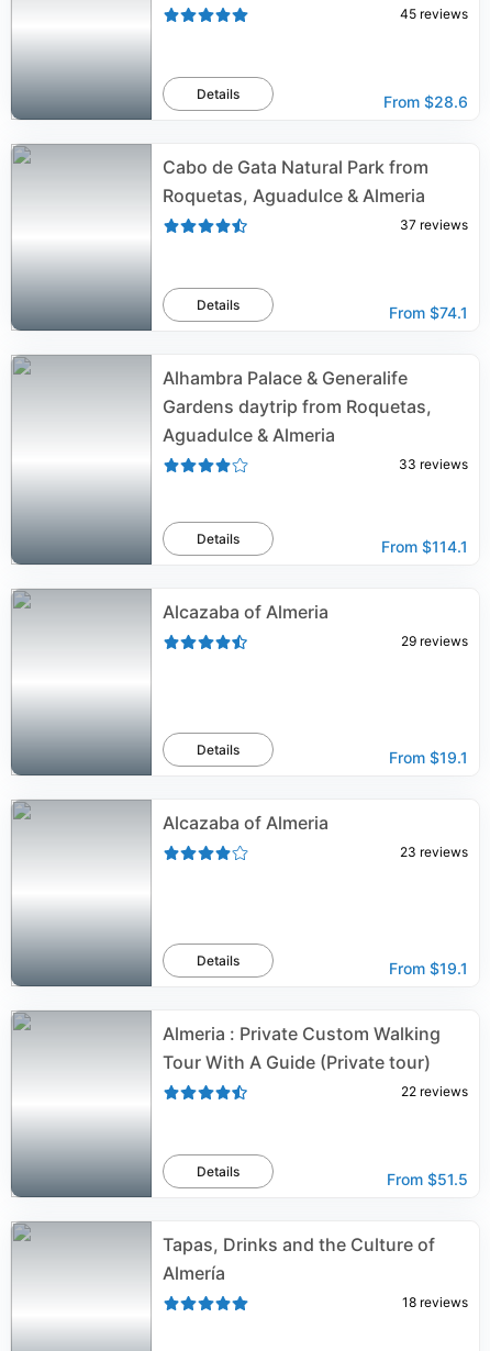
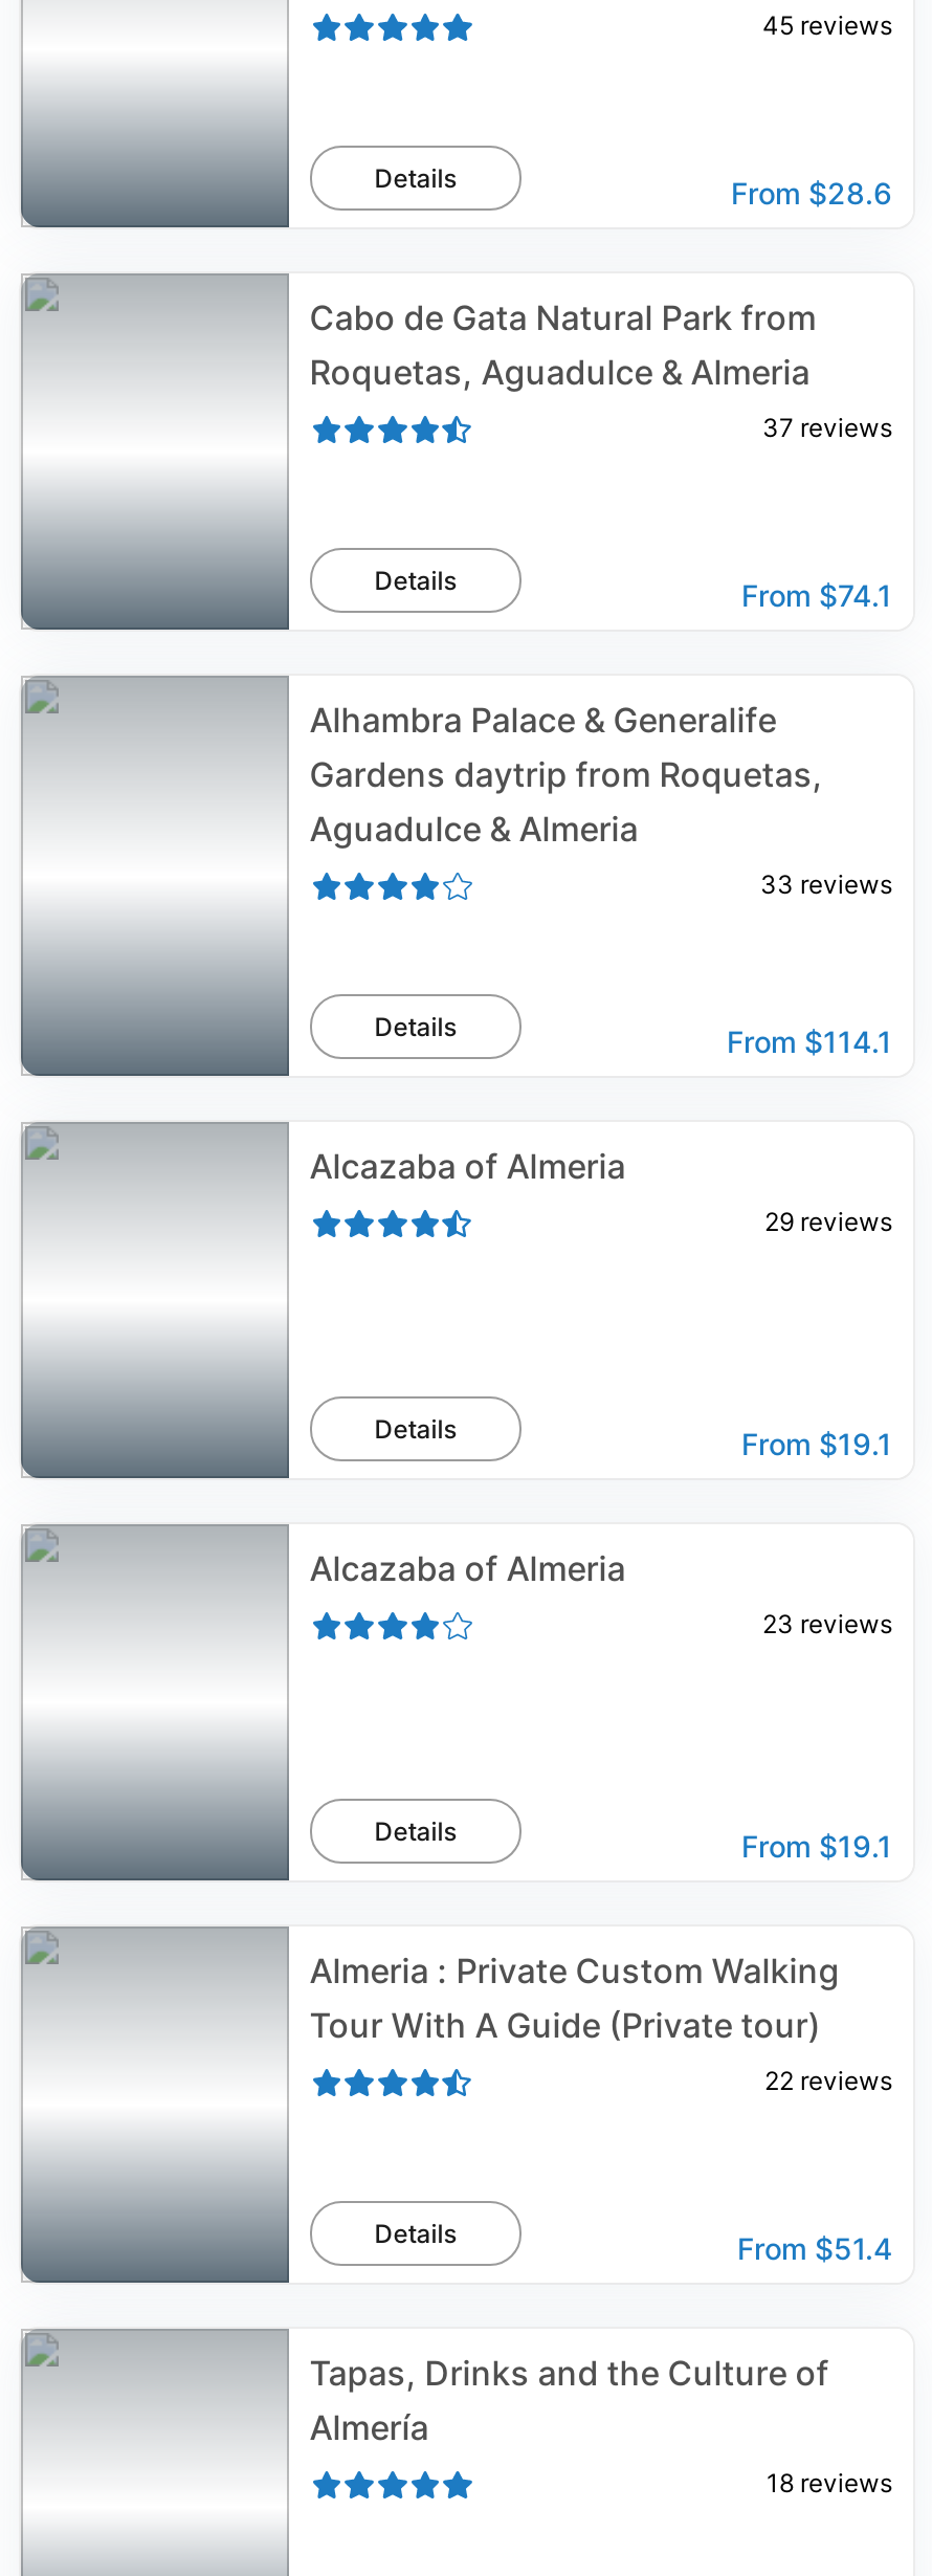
[387,1170,468,1188] From $51.5 -> [737,2230,892,2266] From $51.4

